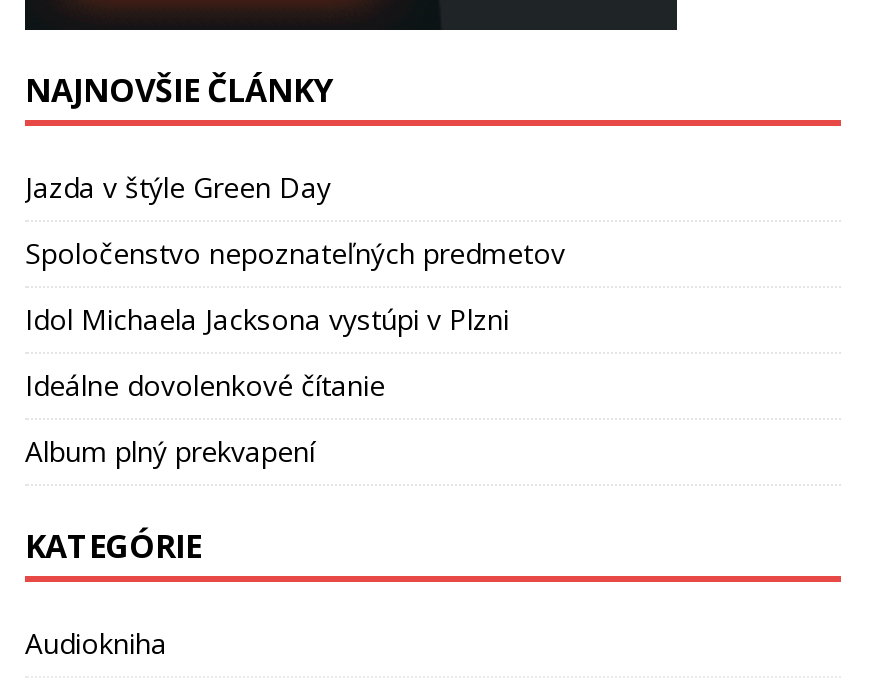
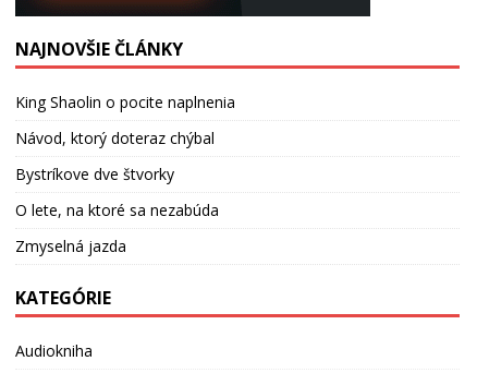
[25,168,331,206] Jazda v štýle Green Day -> [15,92,235,112] King Shaolin o pocite naplnenia
[25,234,565,272] Spoločenstvo nepoznateľných predmetov -> [15,128,215,148] Návod, ktorý doteraz chýbal
[25,300,509,338] Idol Michaela Jacksona vystúpi v Plzni -> [15,164,174,184] Bystríkove dve štvorky
[25,366,385,404] Ideálne dovolenkové čítanie -> [15,200,219,220] O lete, na ktoré sa nezabúda
[25,432,315,470] Album plný prekvapení -> [15,236,126,256] Zmyselná jazda

